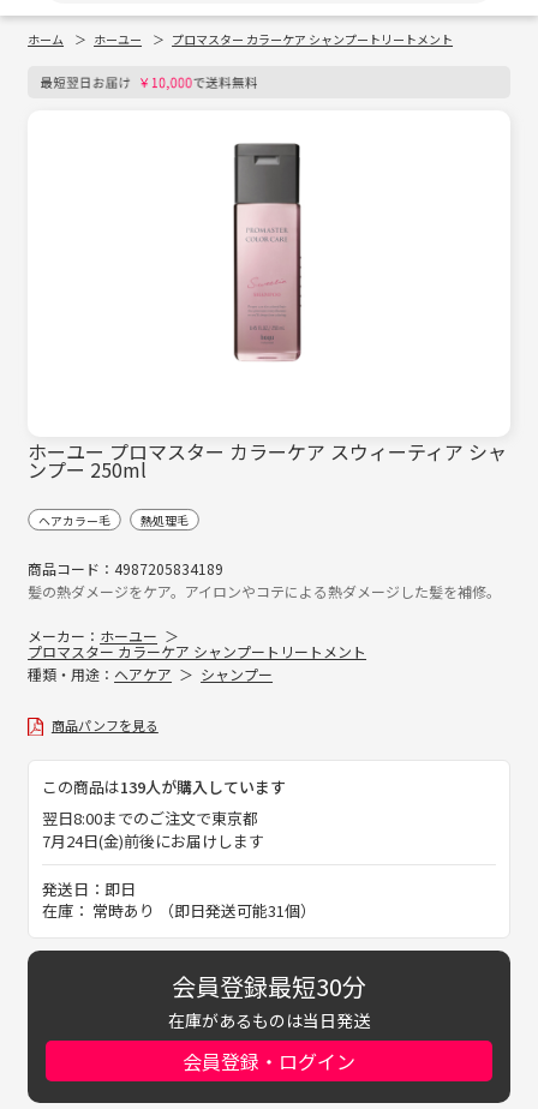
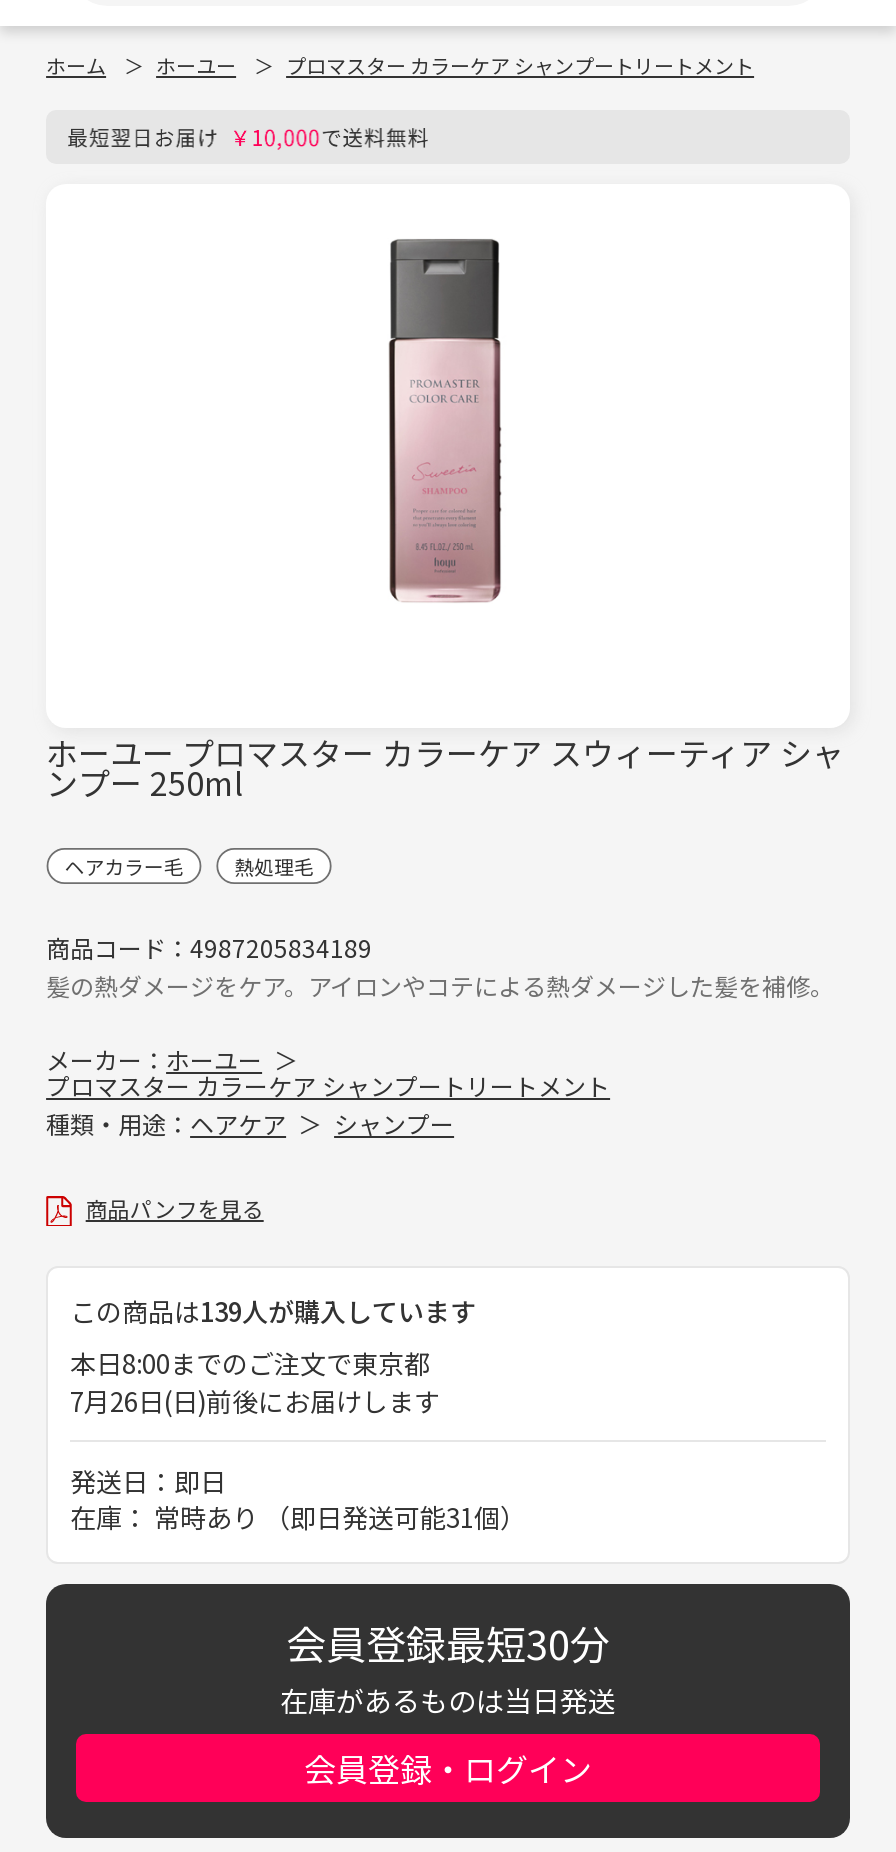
[42,807,258,830] 翌日8:00までのご注文で東京都 -> [70,1345,430,1383] 本日8:00までのご注文で東京都
[42,830,264,853] 7月24日(金)前後にお届けします -> [70,1383,440,1421] 7月26日(日)前後にお届けします

